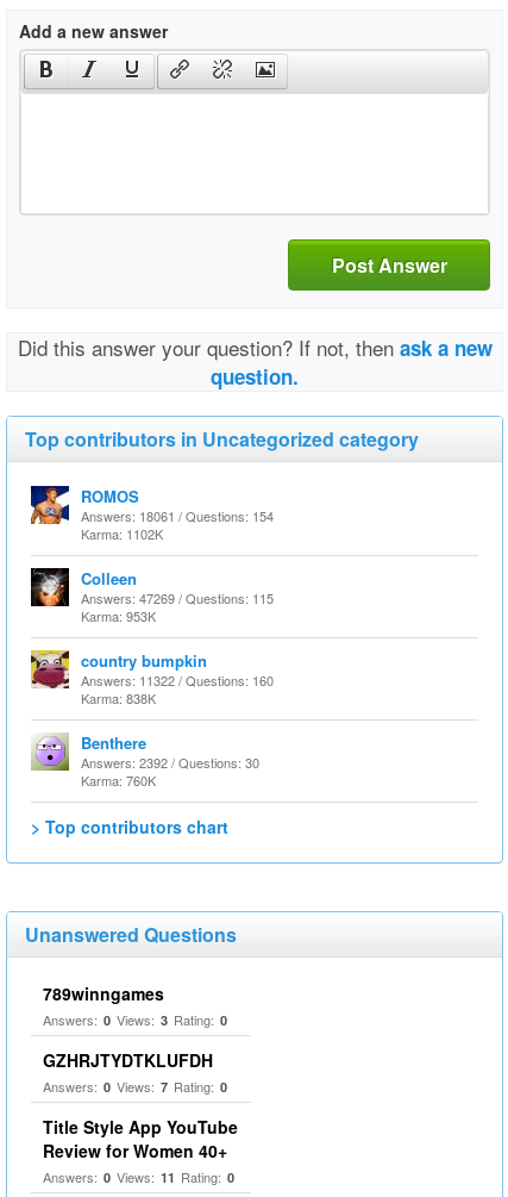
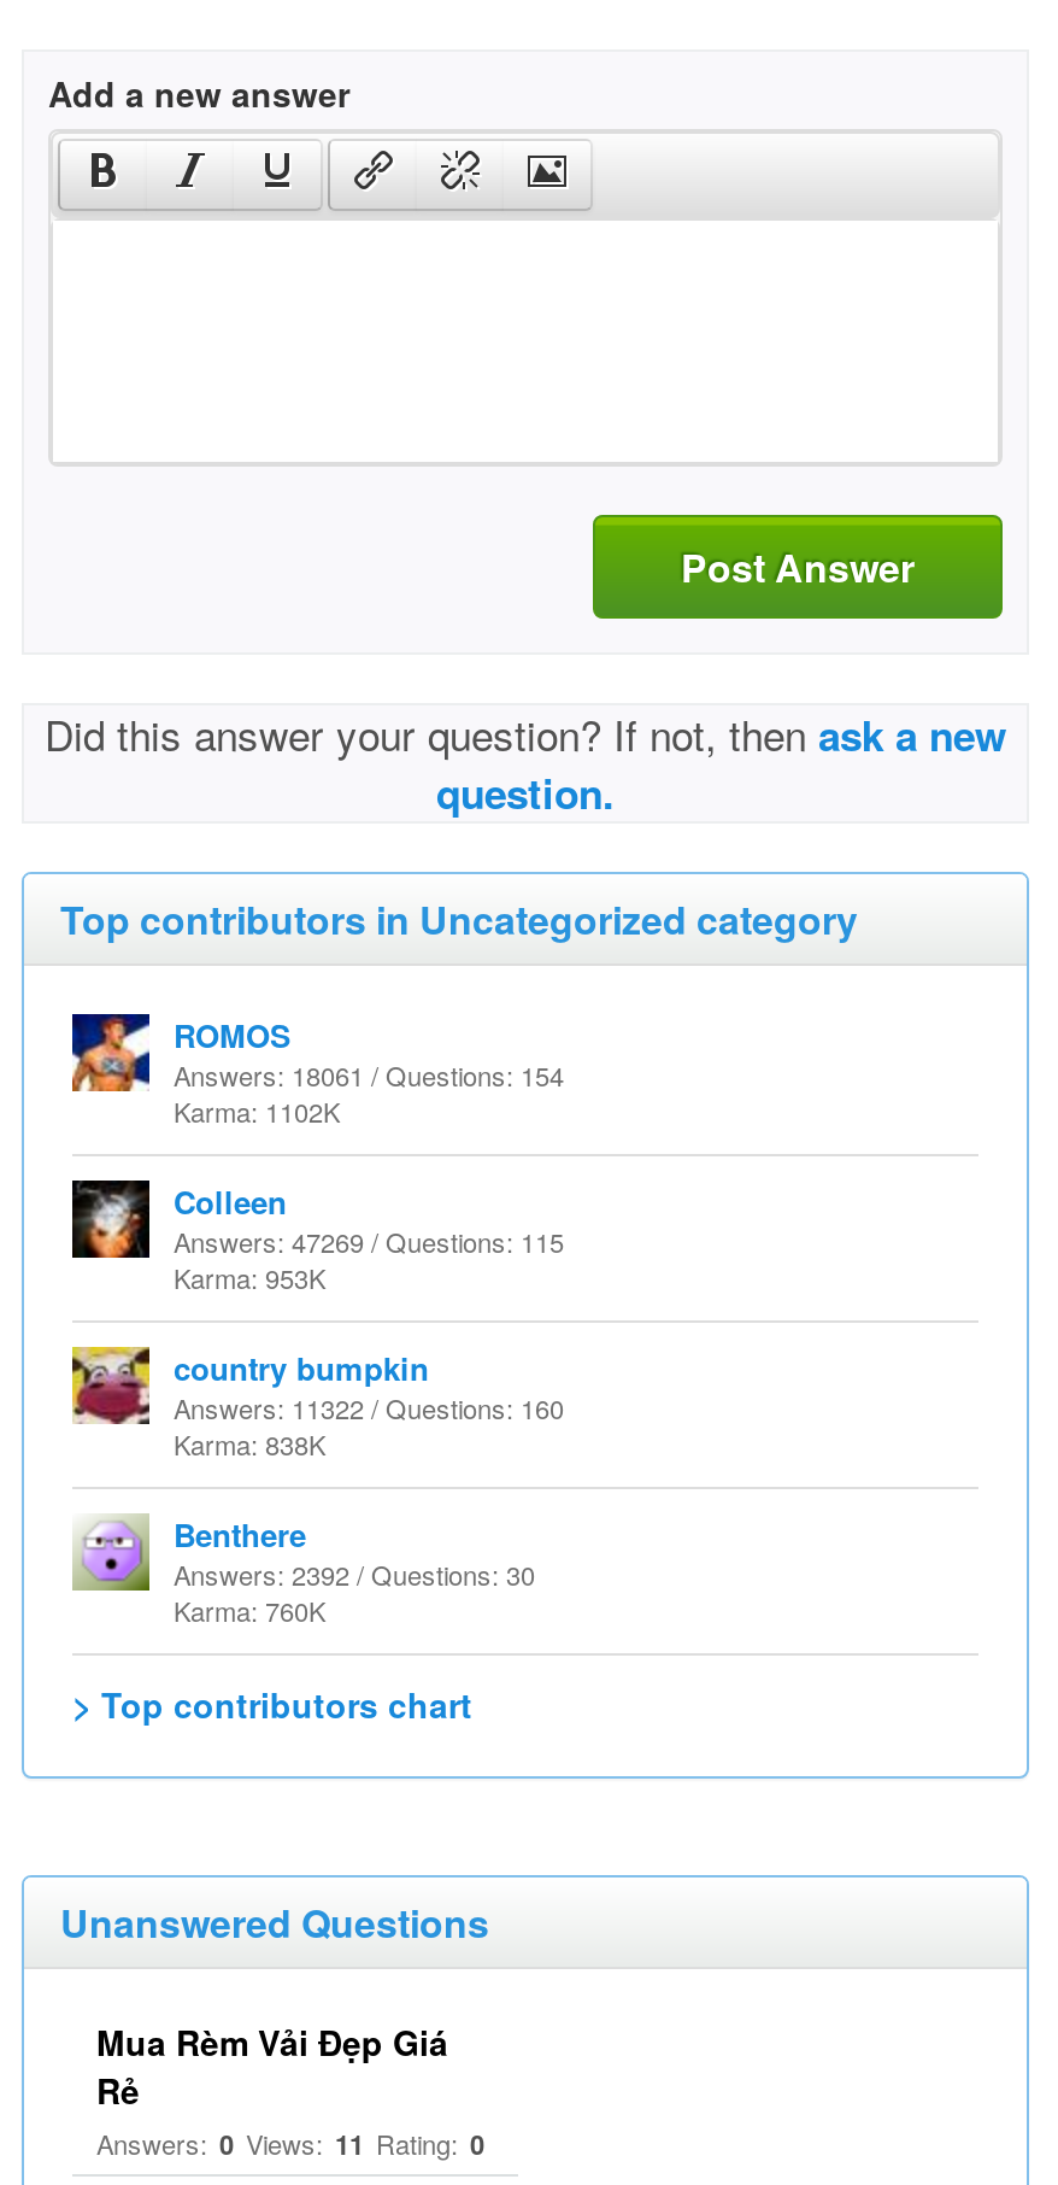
[43,981,238,1162] 789winngames | Answers: 0 Views: 3 Rating: 0 | GZHRJTYDTKLUFDH | Answers: 0 Views: 7 Rating: 0 | Title Style App YouTube | Review for Women 40+ -> [96,2017,448,2114] Mua Rèm Vải Đẹp Giá | Rẻ

